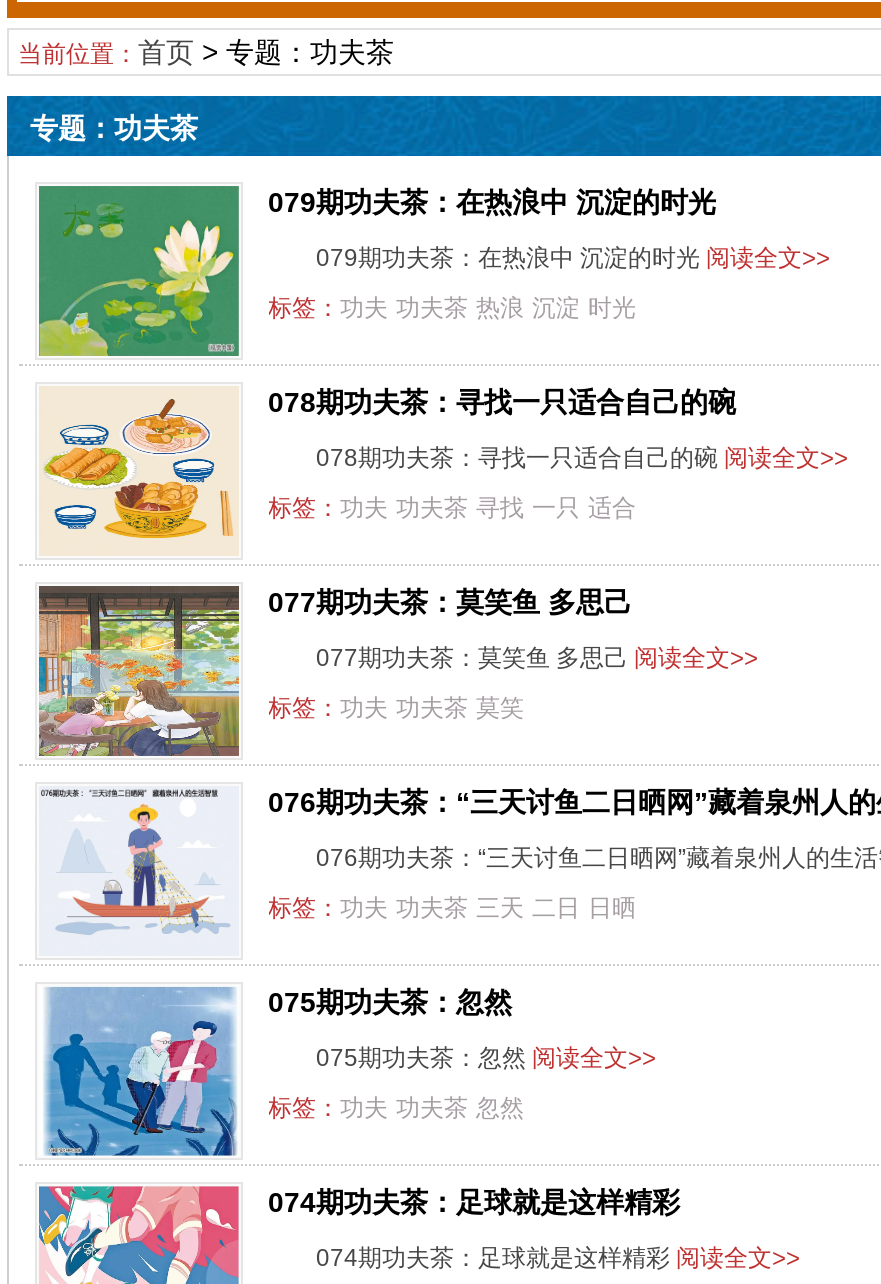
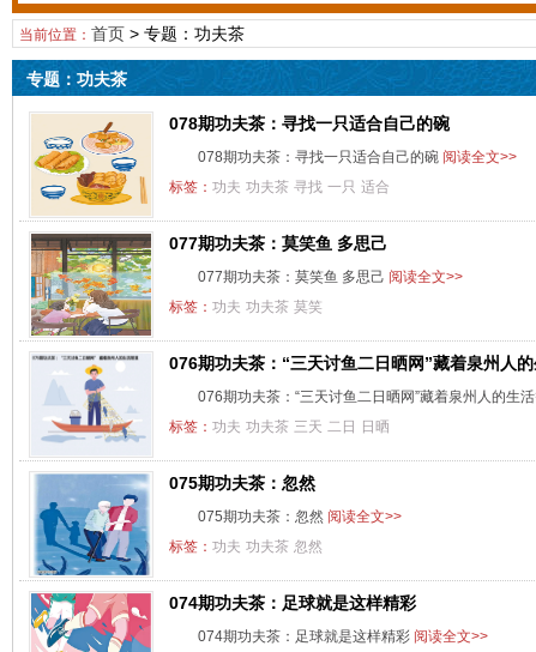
[37,184,830,358] [image] | 079期功夫茶：在热浪中 沉淀的时光 | 079期功夫茶：在热浪中 沉淀的时光阅读全文>> | 标签：功夫 功夫茶 热浪 沉淀 时光 -> none

